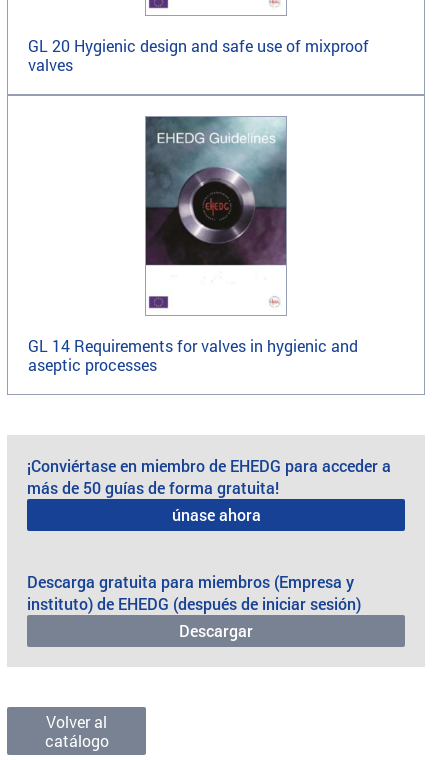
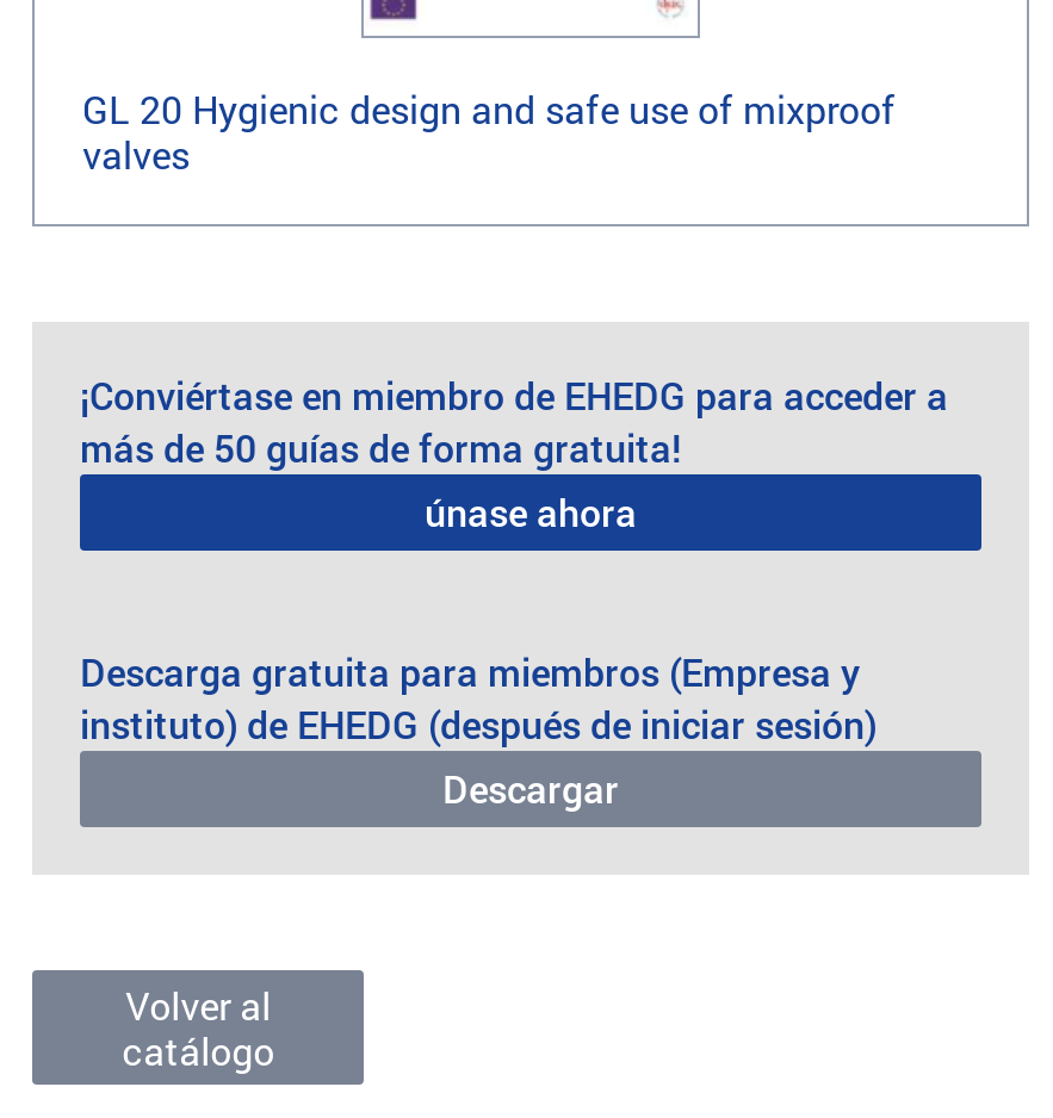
[28,115,358,375] [image] | GL 14 Requirements for valves in hygienic and | aseptic processes -> none

